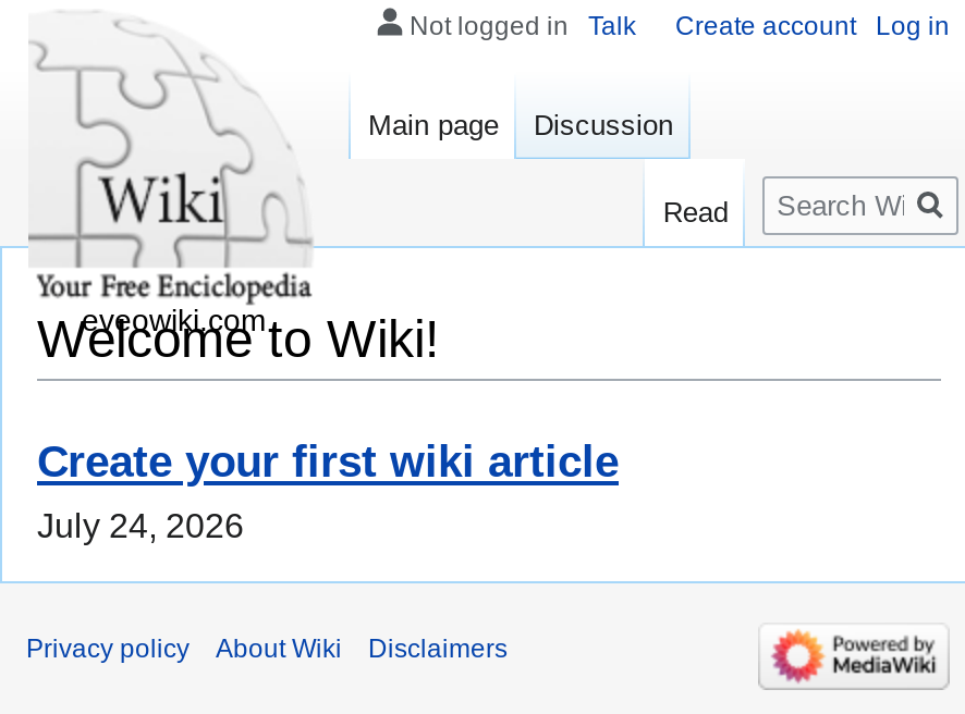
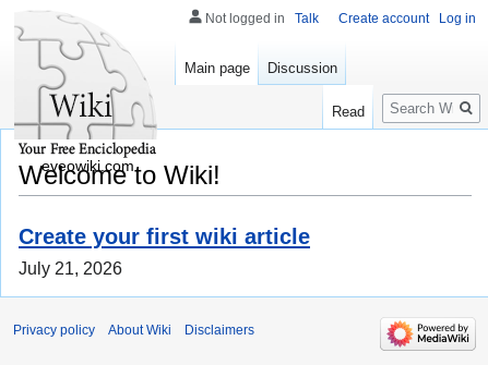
[37,508,244,545] July 24, 2026 -> [19,260,122,278] July 21, 2026

